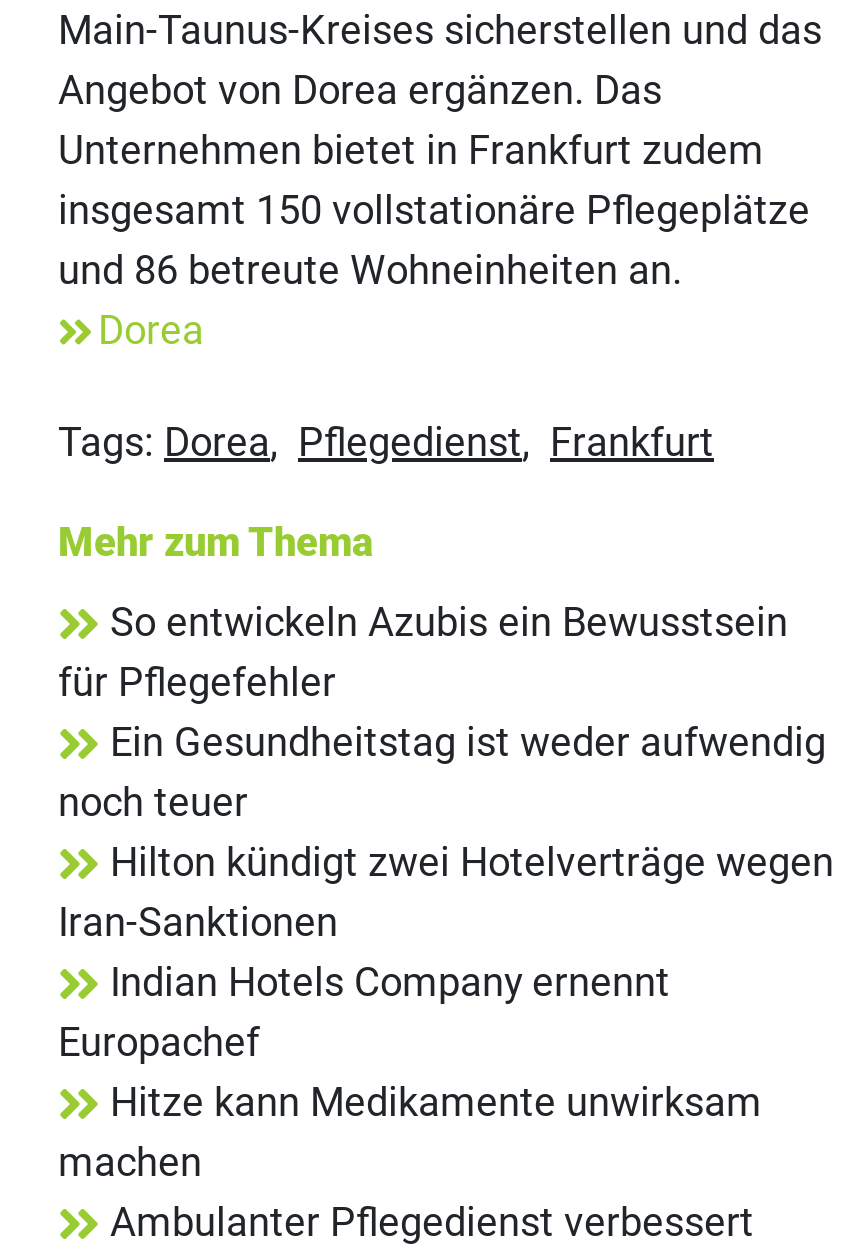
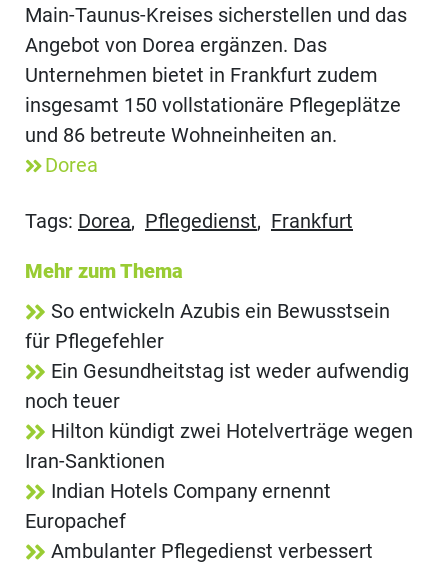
[58,1079,762,1187] Hitze kann Medikamente unwirksam | machen -> none

